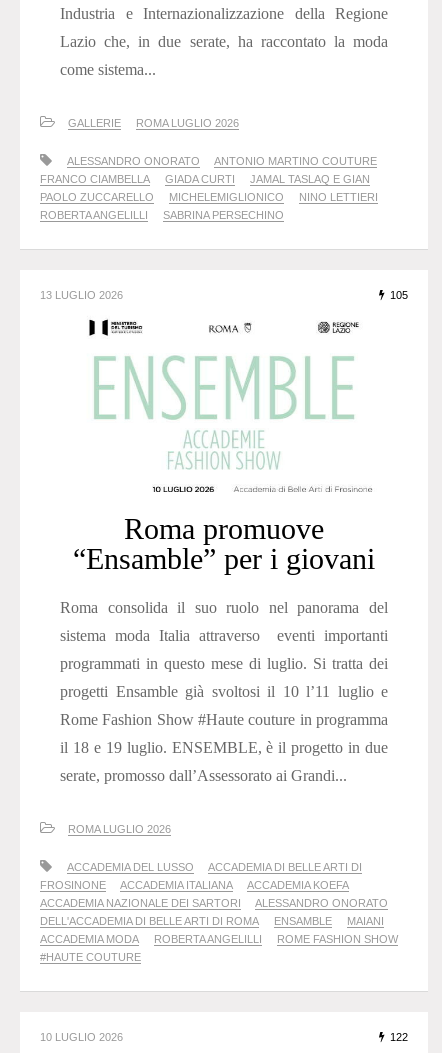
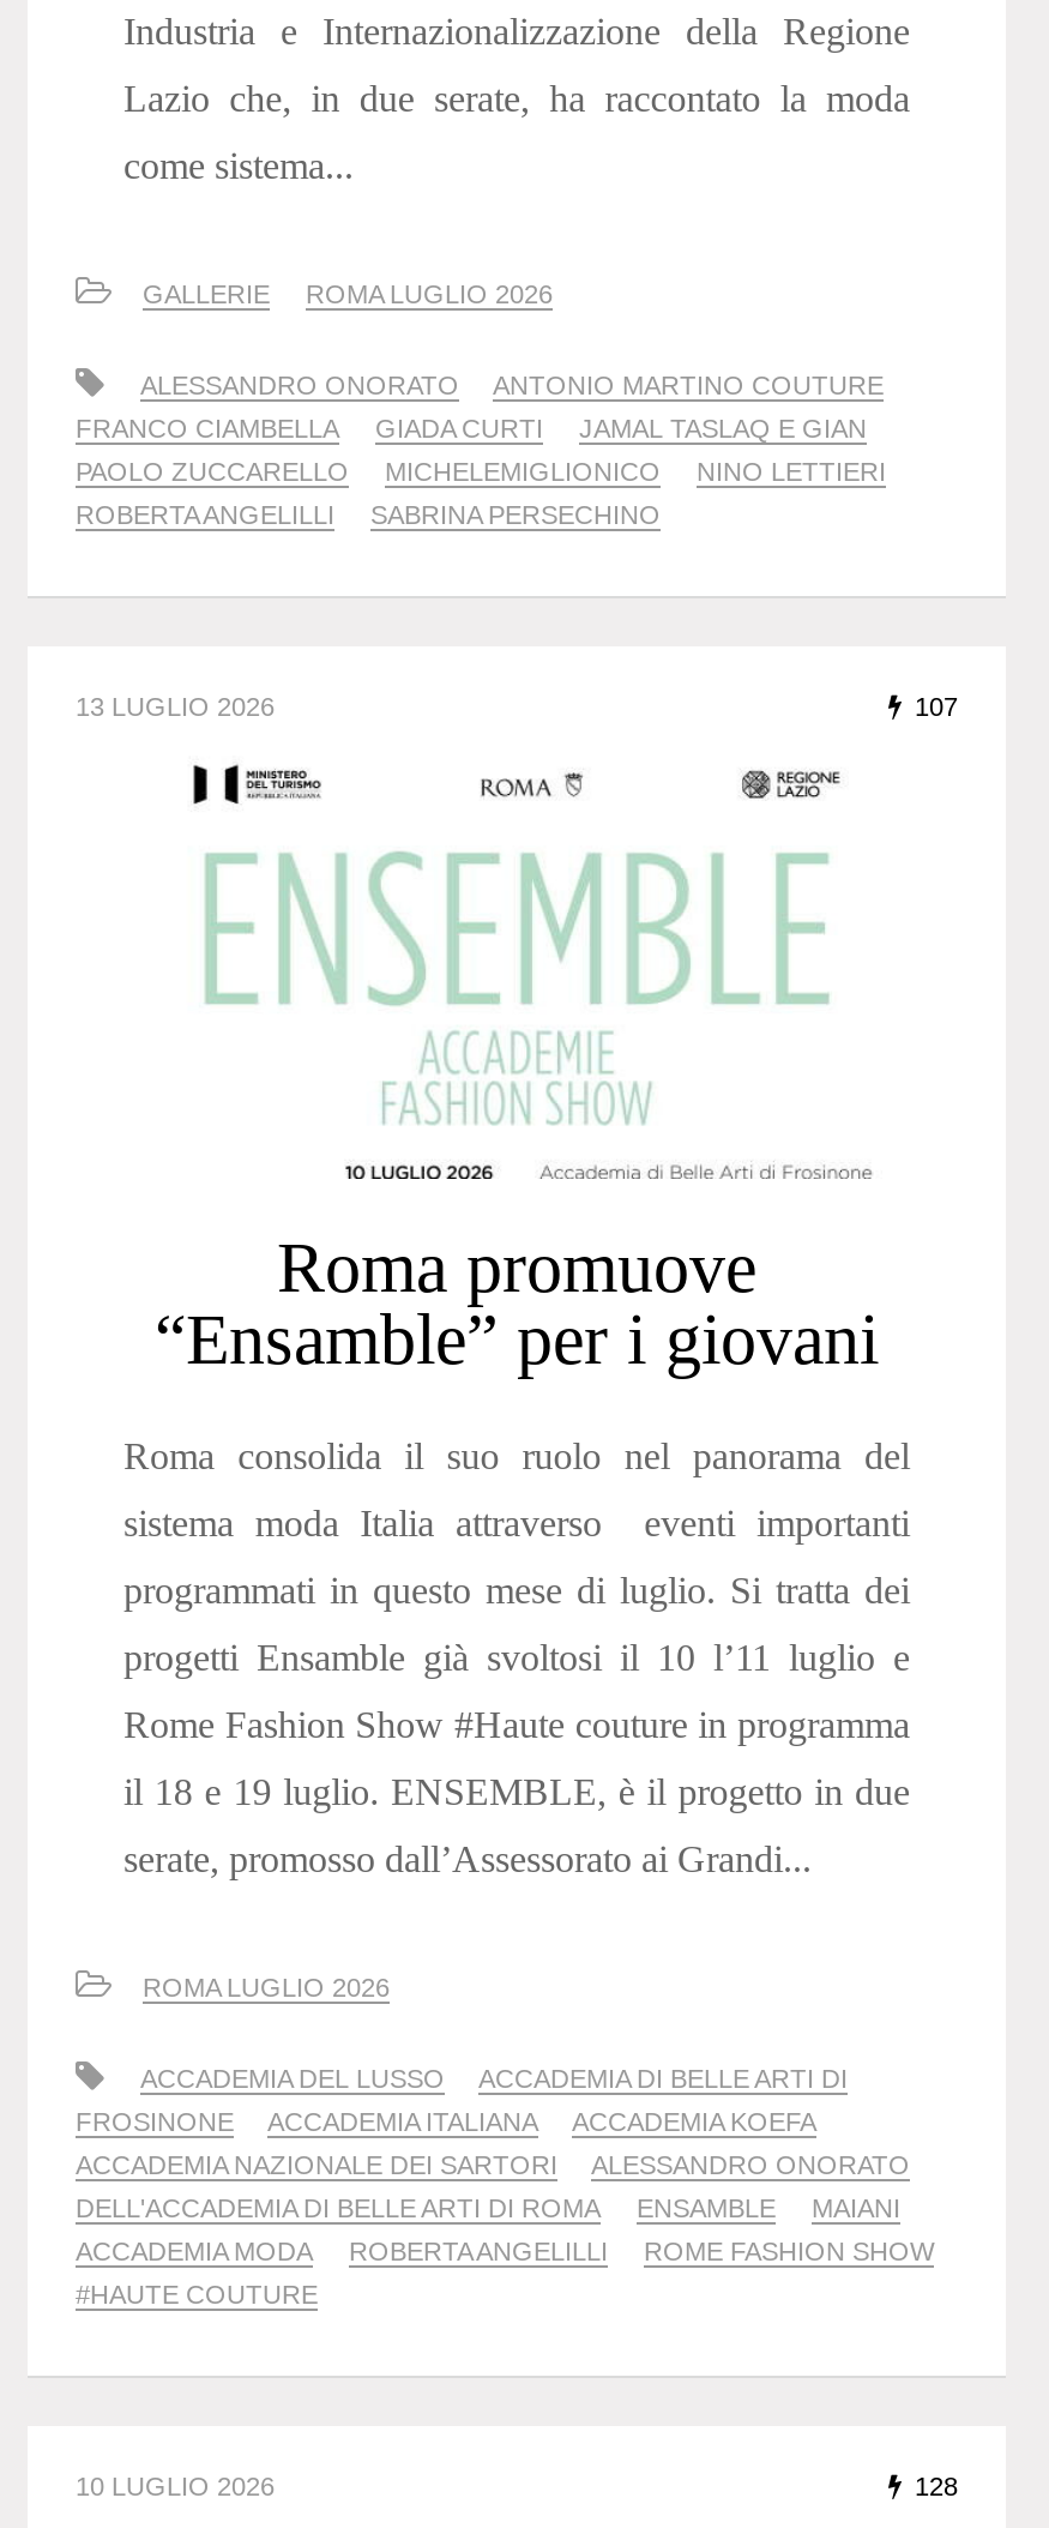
[390,289,408,301] 105 -> [915,691,958,720] 107
[390,1031,408,1043] 122 -> [915,2471,958,2500] 128

